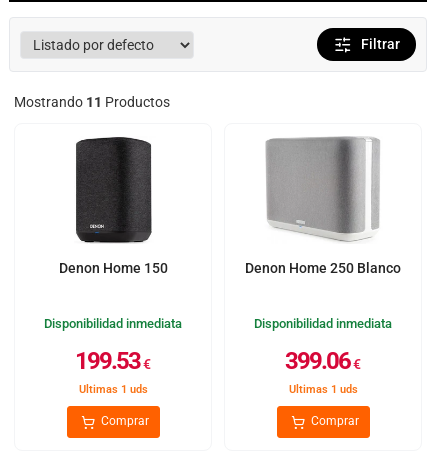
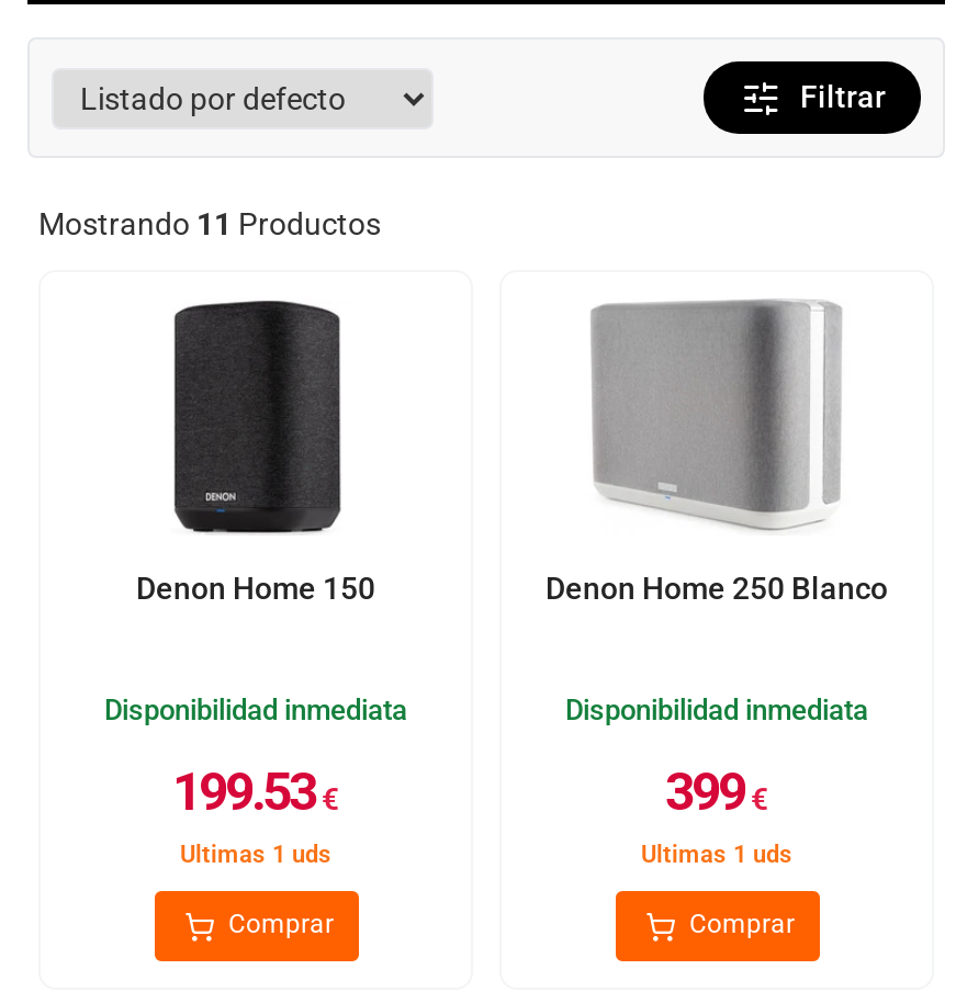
[285,346,361,374] 399.06€ -> [665,760,768,822] 399€

